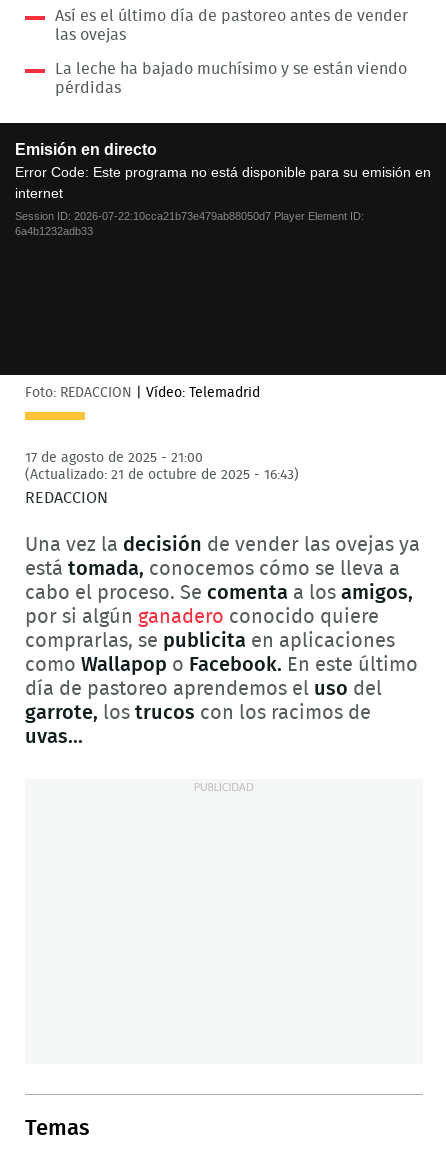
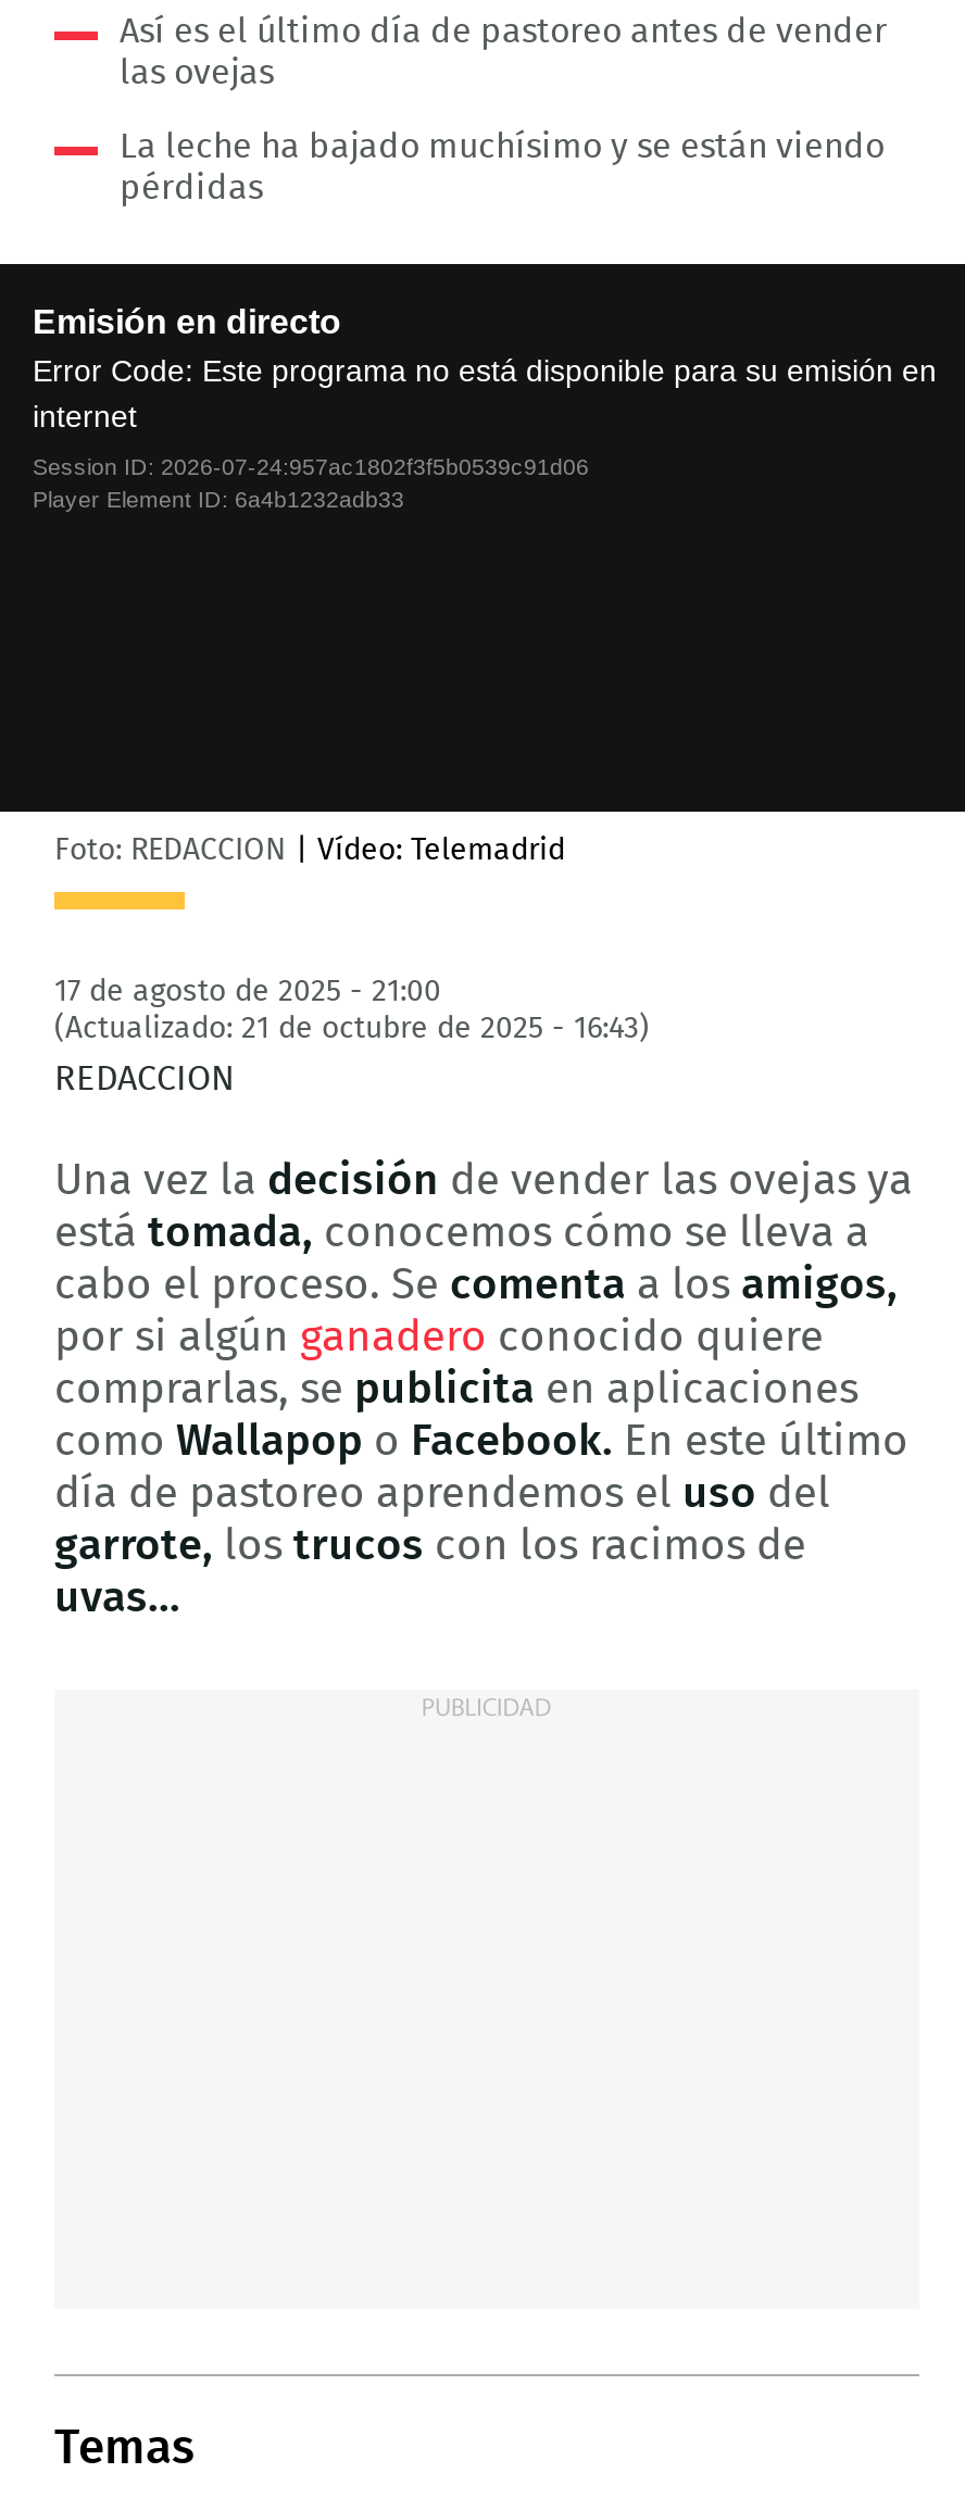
[15,210,364,237] Session ID: 2026-07-22:10cca21b73e479ab88050d7 Player Element ID: | 6a4b1232adb33 -> [33,454,589,512] Session ID: 2026-07-24:957ac1802f3f5b0539c91d06 | Player Element ID: 6a4b1232adb33

